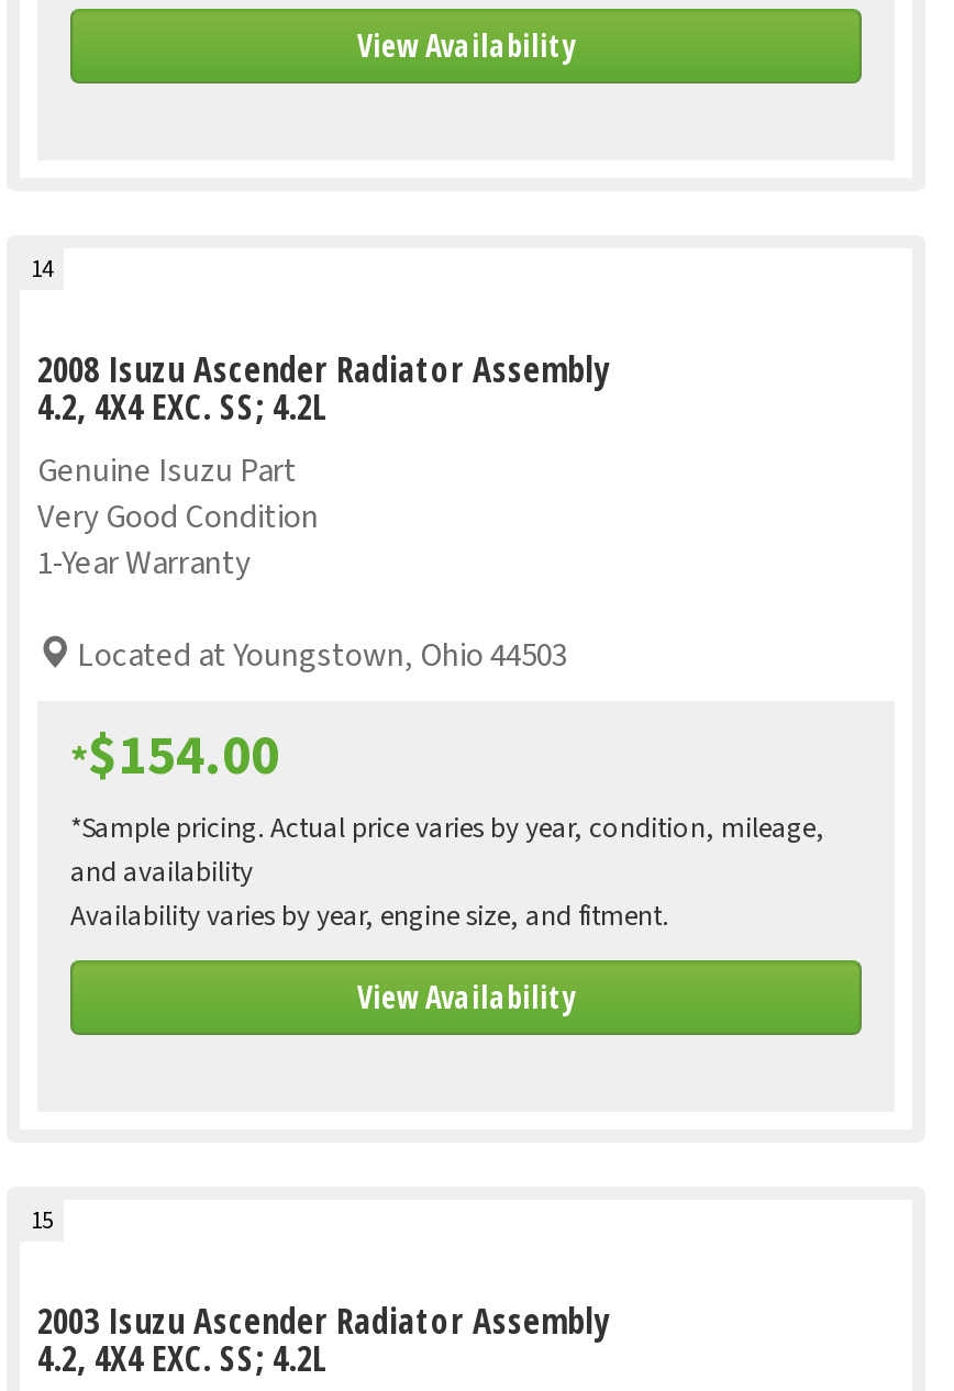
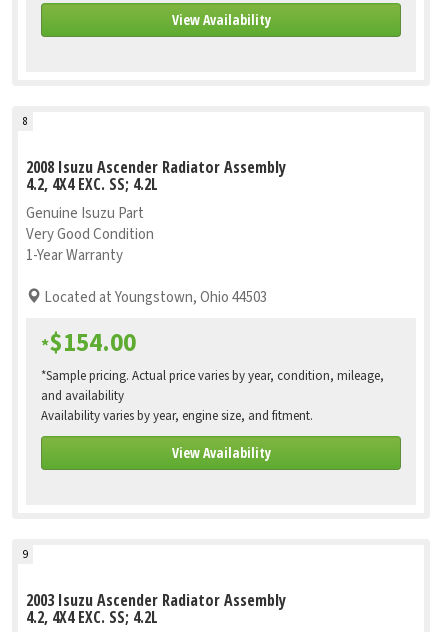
[31,253,53,286] 14 -> [23,114,28,129] 8
[31,1204,53,1237] 15 -> [23,547,28,562] 9

